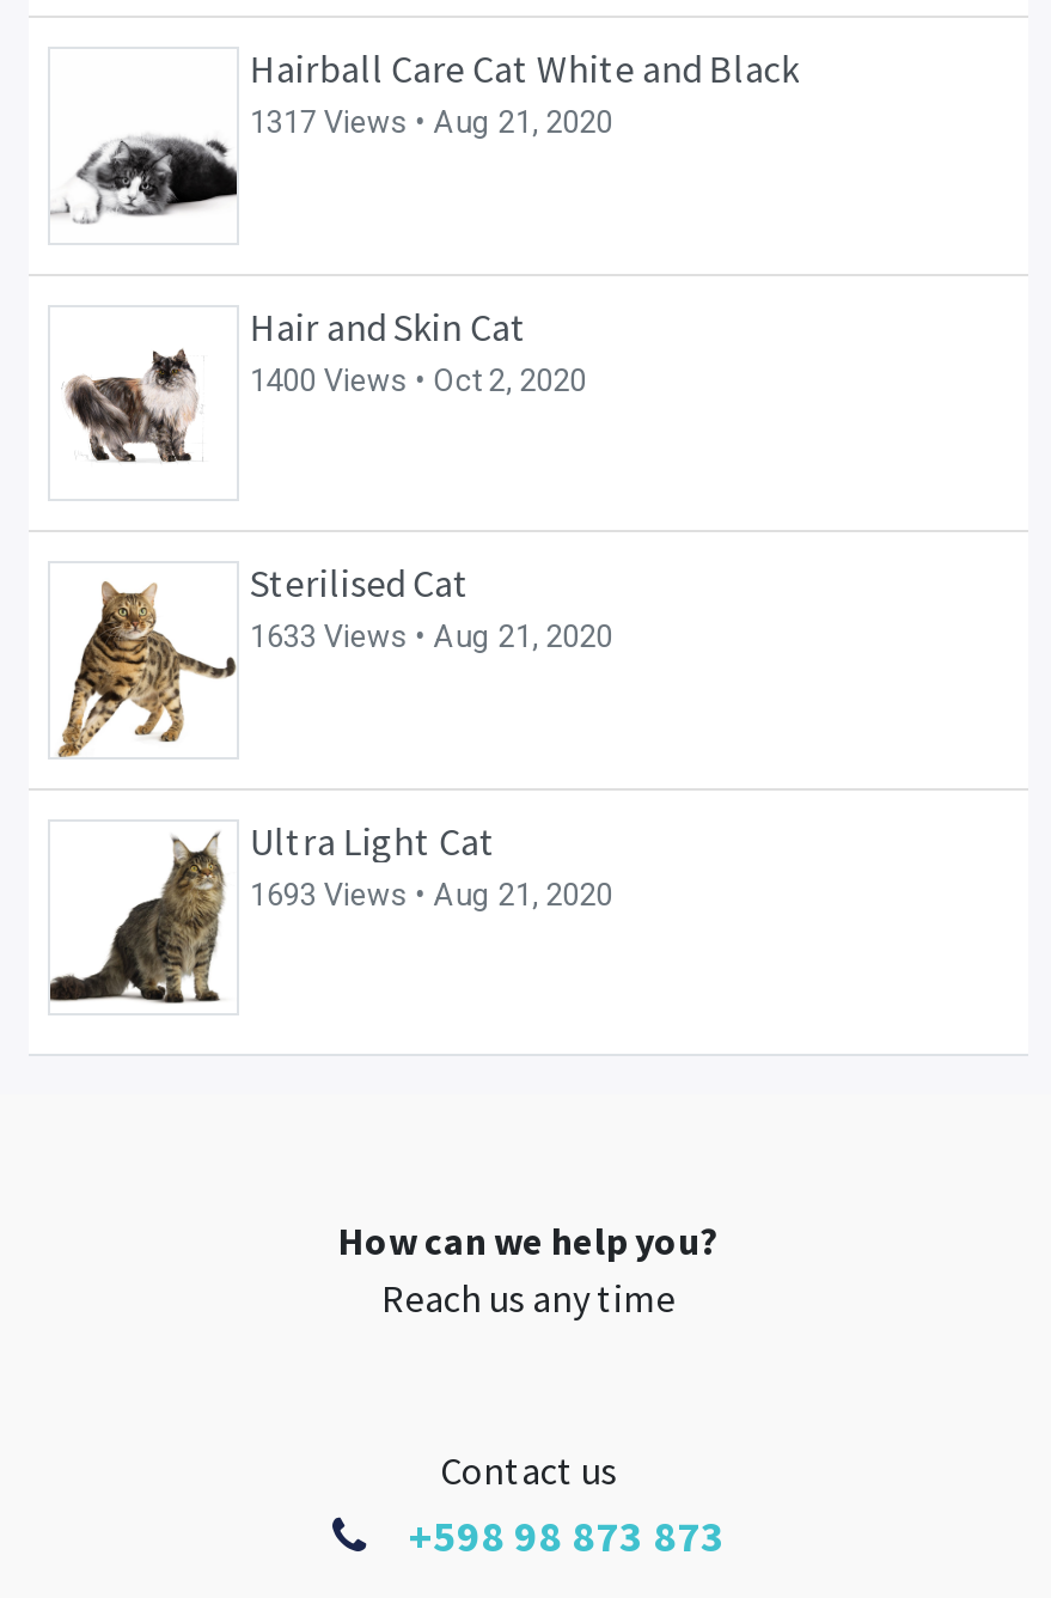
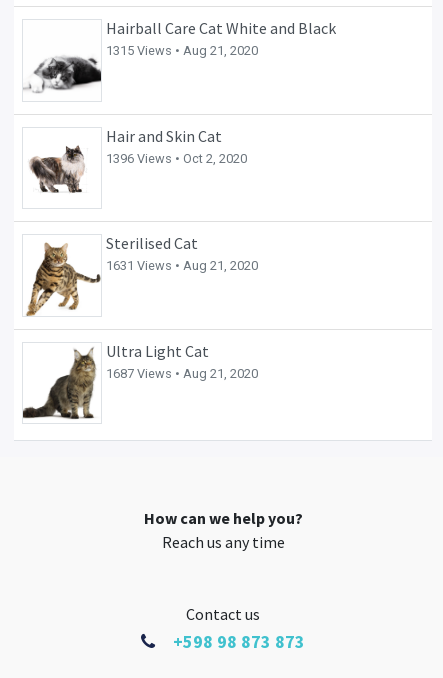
[250,105,613,141] 1317 Views • Aug 21, 2020 -> [106,43,258,58] 1315 Views • Aug 21, 2020
[250,362,587,398] 1400 Views • Oct 2, 2020 -> [106,151,247,166] 1396 Views • Oct 2, 2020
[250,619,613,655] 1633 Views • Aug 21, 2020 -> [106,258,258,273] 1631 Views • Aug 21, 2020
[250,876,613,912] 1693 Views • Aug 21, 2020 -> [106,366,258,381] 1687 Views • Aug 21, 2020

